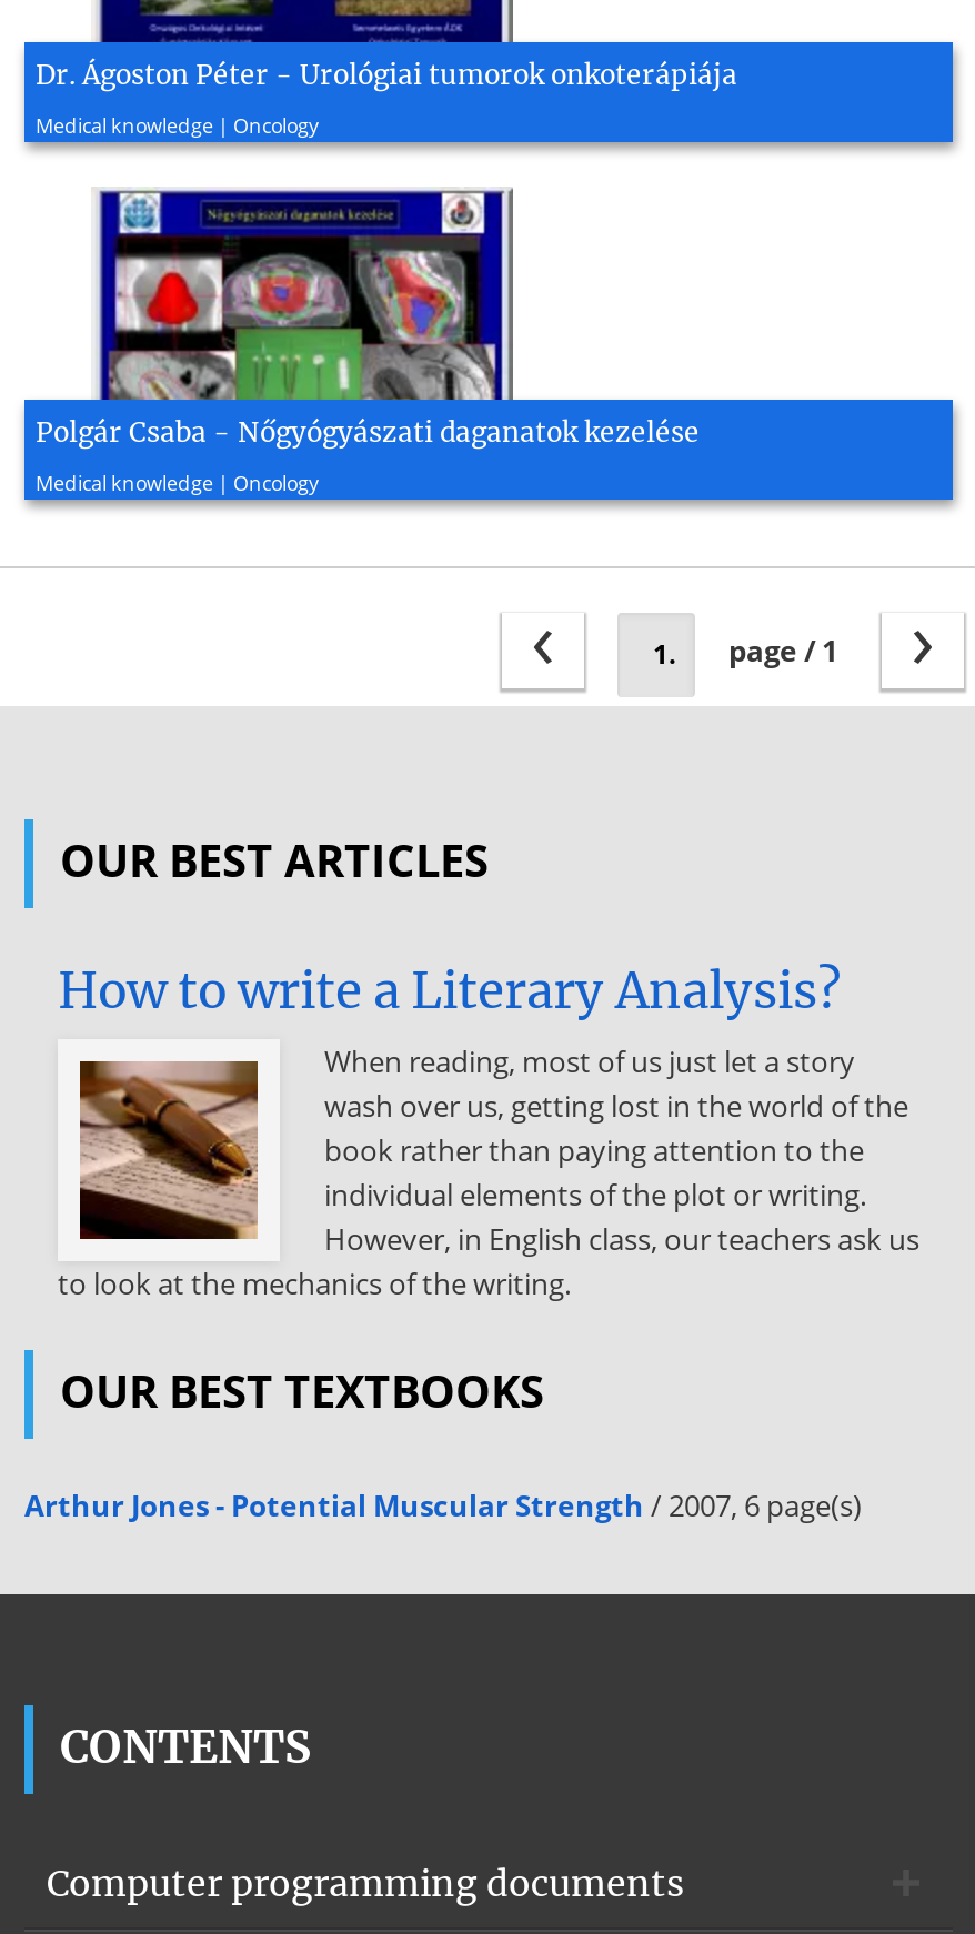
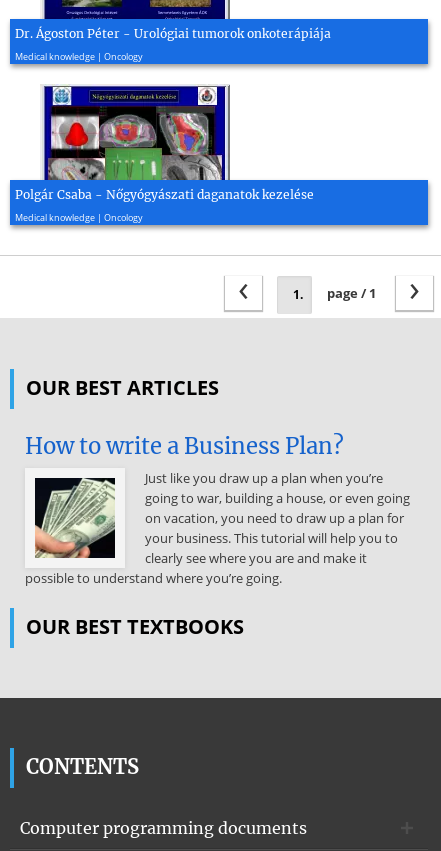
[58,959,919,1303] [image] | How to write a Literary Analysis? | When reading, most of us just let a story | wash over us, getting lost in the world of the | book rather than paying attention to the | individual elements of the plot or writing. | However, in English class, our teachers ask us | to look at the mechanics of the writing. -> [25,432,410,587] [image] | How to write a Business Plan? | Just like you draw up a plan when you’re | going to war, building a house, or even going | on vacation, you need to draw up a plan for | your business. This tutorial will help you to | clearly see where you are and make it | possible to understand where you’re going.
[24,1485,862,1525] Arthur Jones - Potential Muscular Strength / 2007, 6 page(s) -> none

